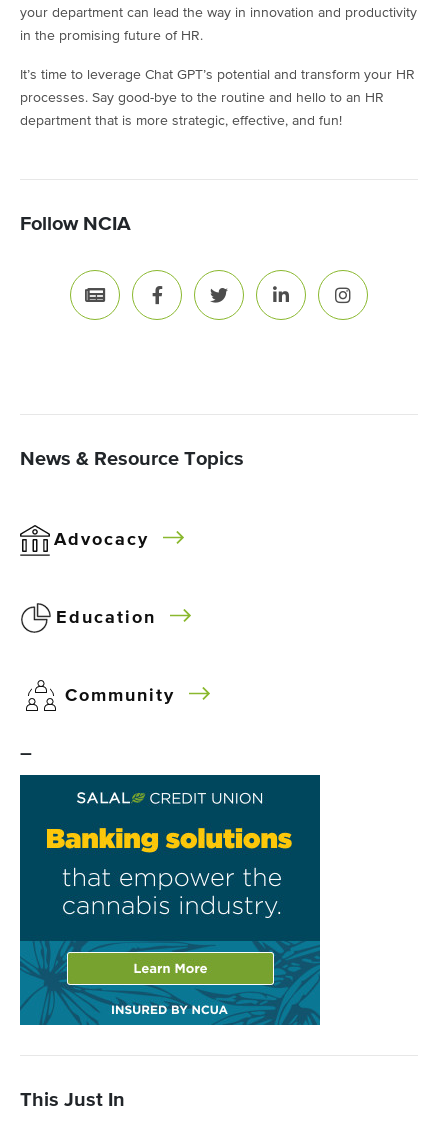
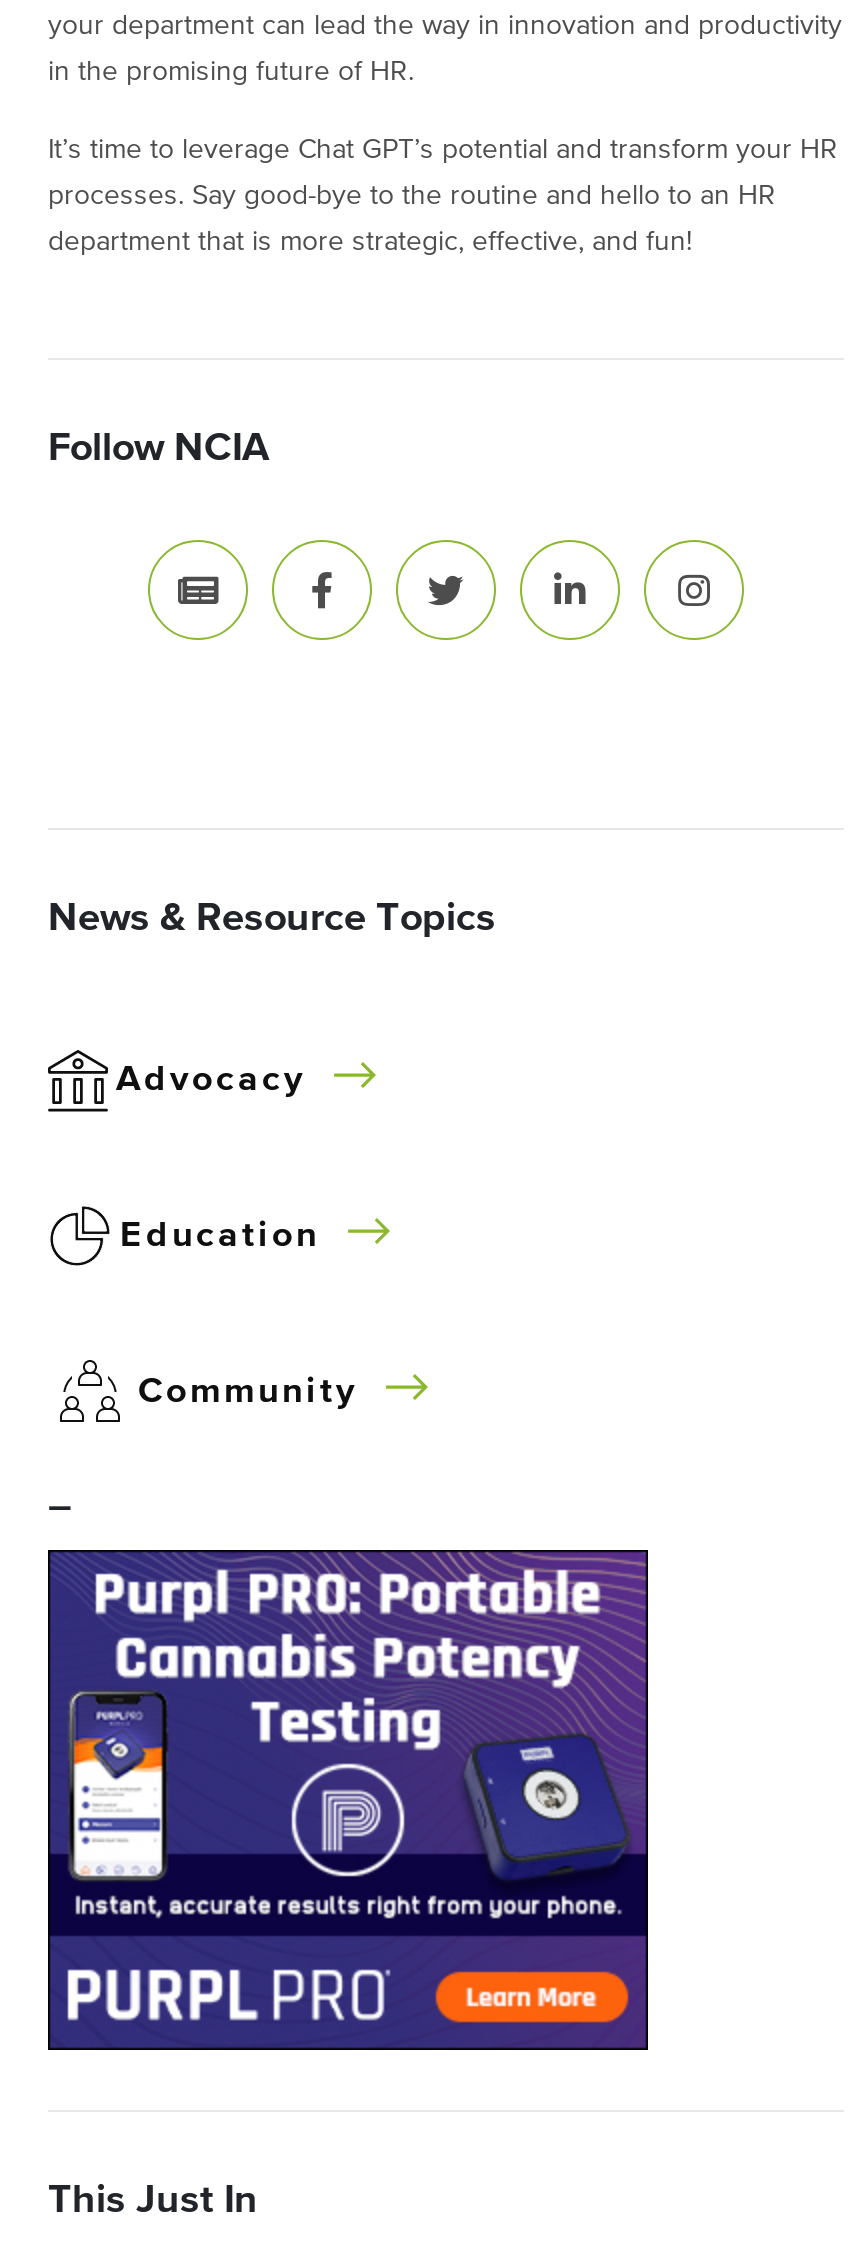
[19,775,321,1026] [image] -> [46,1550,650,2052] [image]

